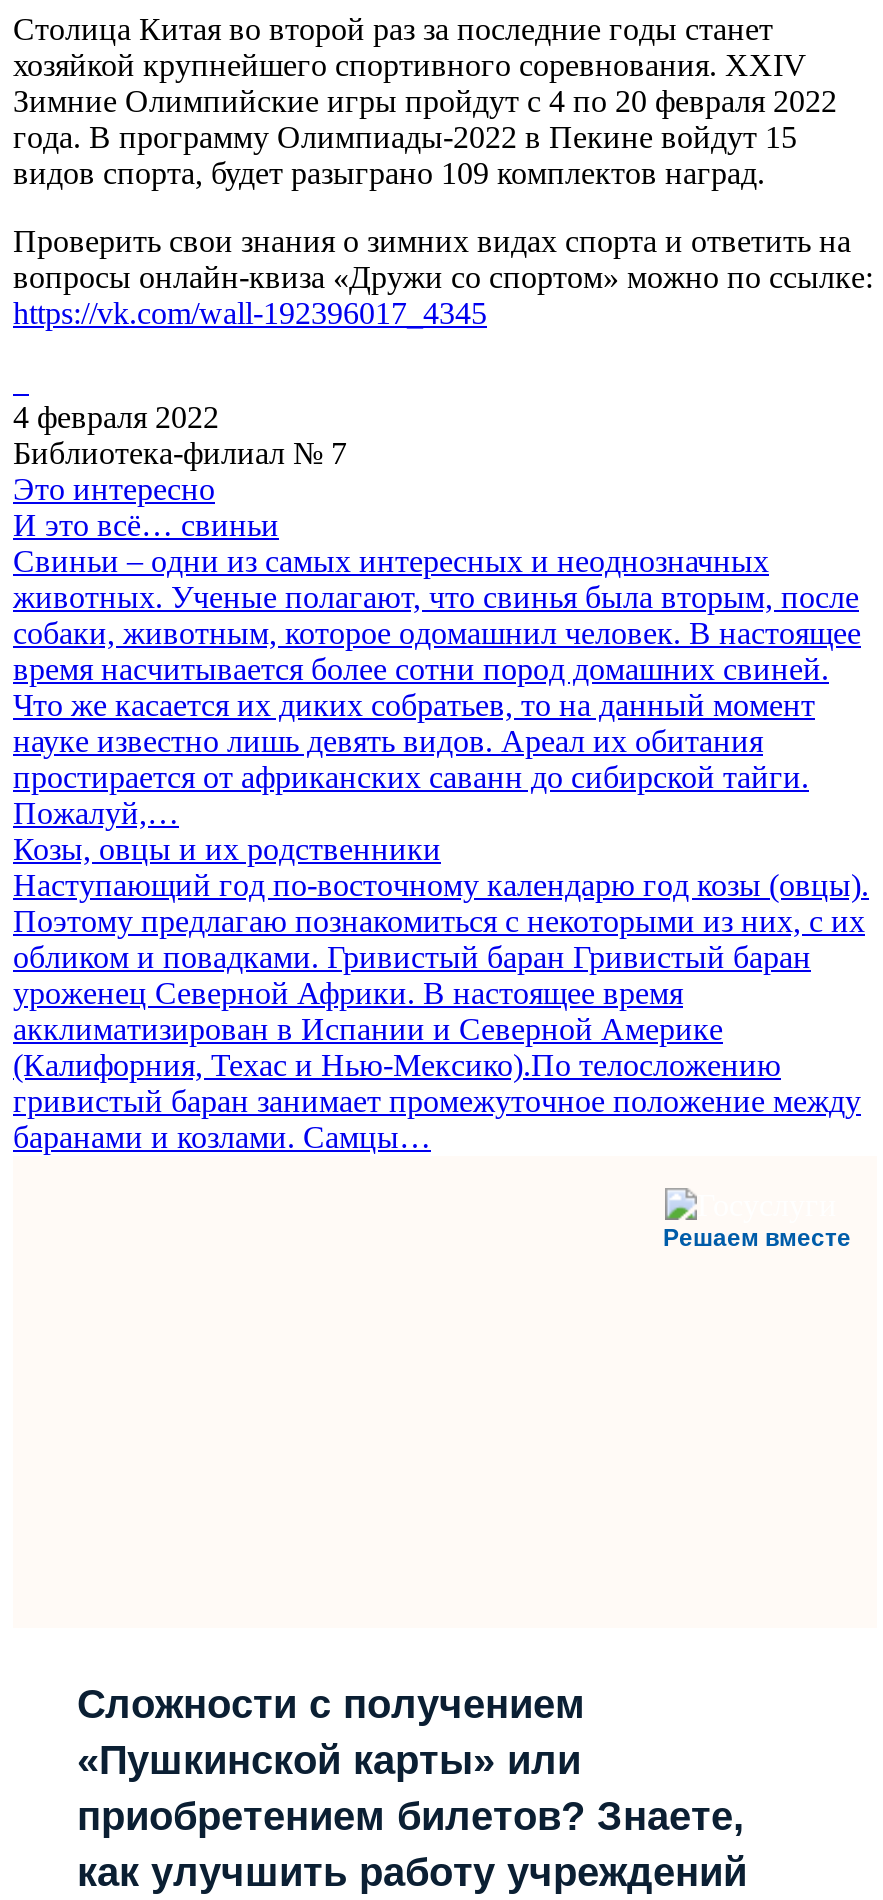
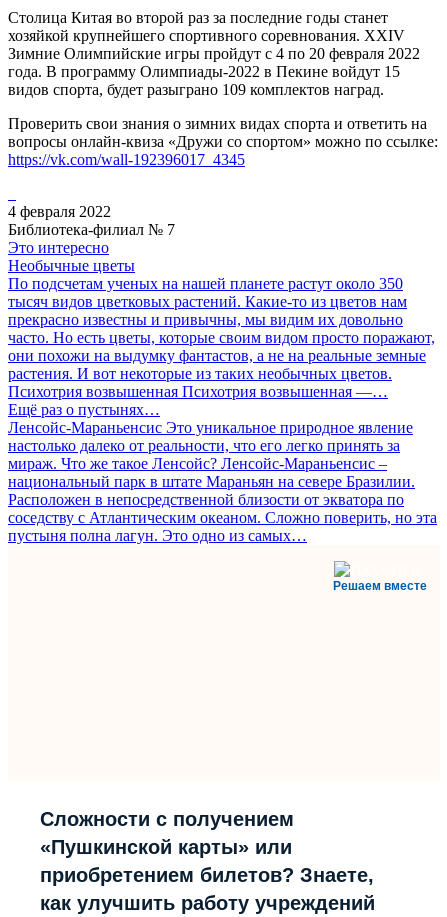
[13,508,869,1154] И это всё… свиньи | Свиньи – одни из самых интересных и неоднозначных | животных. Ученые полагают, что свинья была вторым, после | собаки, животным, которое одомашнил человек. В настоящее | время насчитывается более сотни пород домашних свиней. | Что же касается их диких собратьев, то на данный момент | науке известно лишь девять видов. Ареал их обитания | простирается от африканских саванн до сибирской тайги. | Пожалуй,… | Козы, овцы и их родственники | Наступающий год по-восточному календарю год козы (овцы). | Поэтому предлагаю познакомиться с некоторыми из них, с их | обликом и повадками. Гривистый баран Гривистый баран | уроженец Северной Африки. В настоящее время | акклиматизирован в Испании и Северной Америке | (Калифорния, Техас и Нью-Мексико).По телосложению | гривистый баран занимает промежуточное положение между | баранами и козлами. Самцы… -> [8,257,437,544] Необычные цветы | По подсчетам ученых на нашей планете растут около 350 | тысяч видов цветковых растений. Какие-то из цветов нам | прекрасно известны и привычны, мы видим их довольно | часто. Но есть цветы, которые своим видом просто поражают, | они похожи на выдумку фантастов, а не на реальные земные | растения. И вот некоторые из таких необычных цветов. | Психотрия возвышенная Психотрия возвышенная —… | Ещё раз о пустынях… | Ленсойс-Мараньенсис Это уникальное природное явление | настолько далеко от реальности, что его легко принять за | мираж. Что же такое Ленсойс? Ленсойс-Мараньенсис – | национальный парк в штате Мараньян на севере Бразилии. | Расположен в непосредственной близости от экватора по | соседству с Атлантическим океаном. Сложно поверить, но эта | пустыня полна лагун. Это одно из самых…

